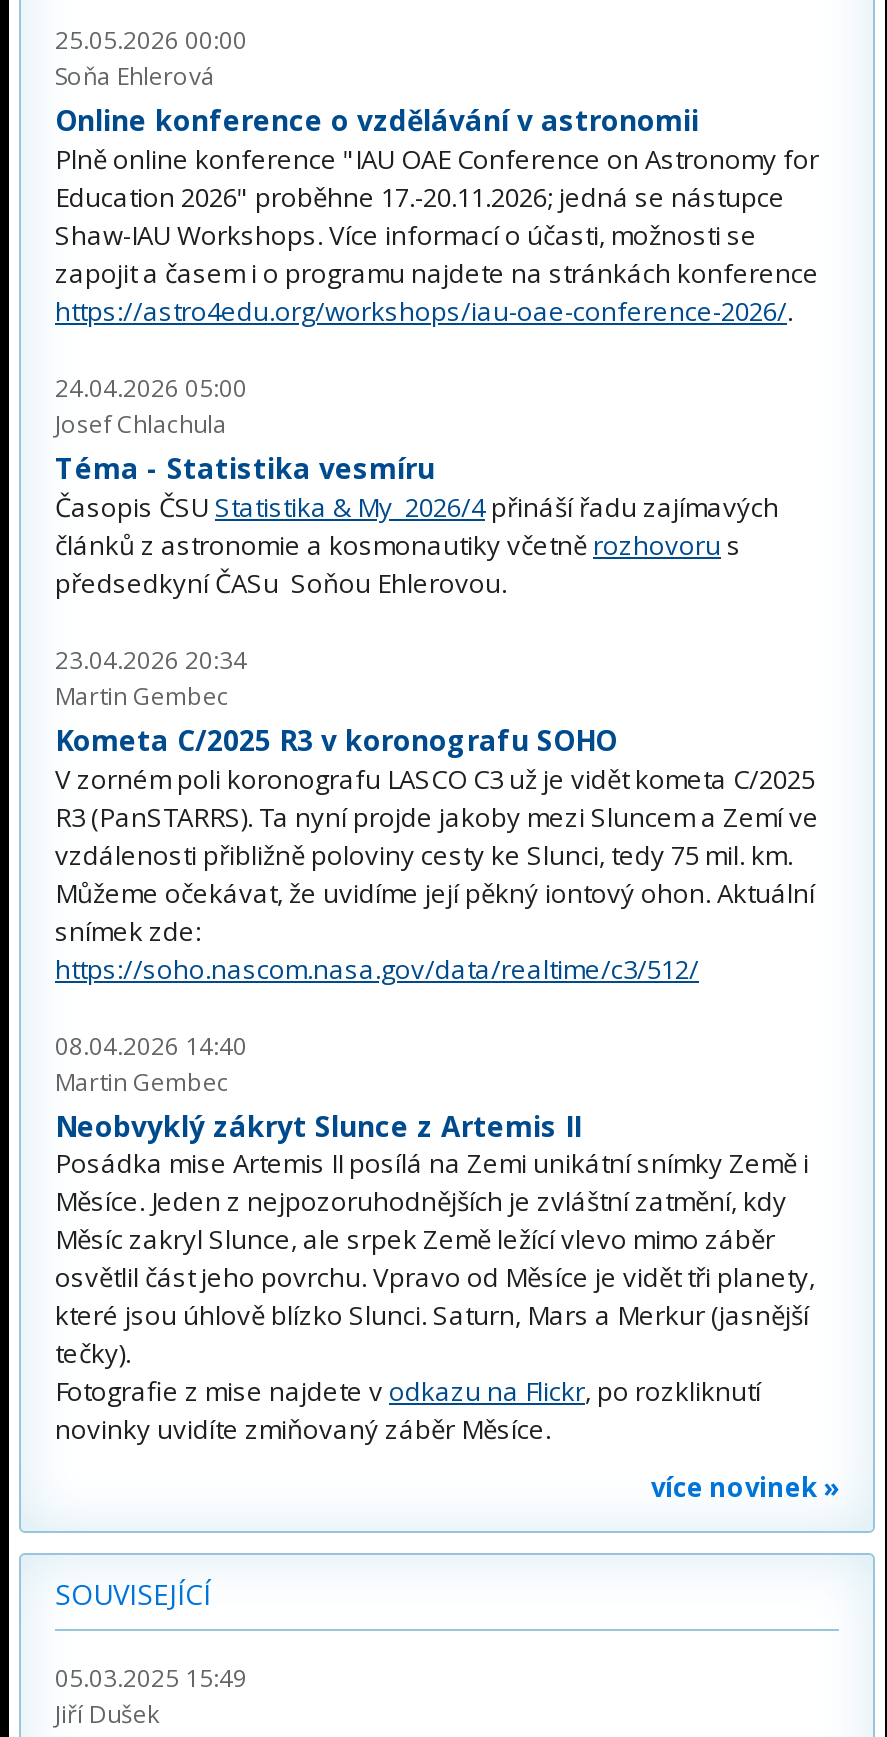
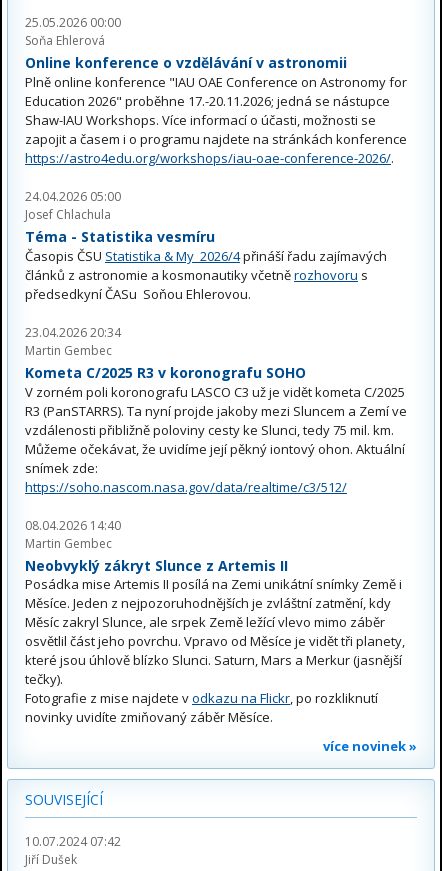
[55,1662,247,1696] 05.03.2025 15:49 -> [25,833,121,850] 10.07.2024 07:42

